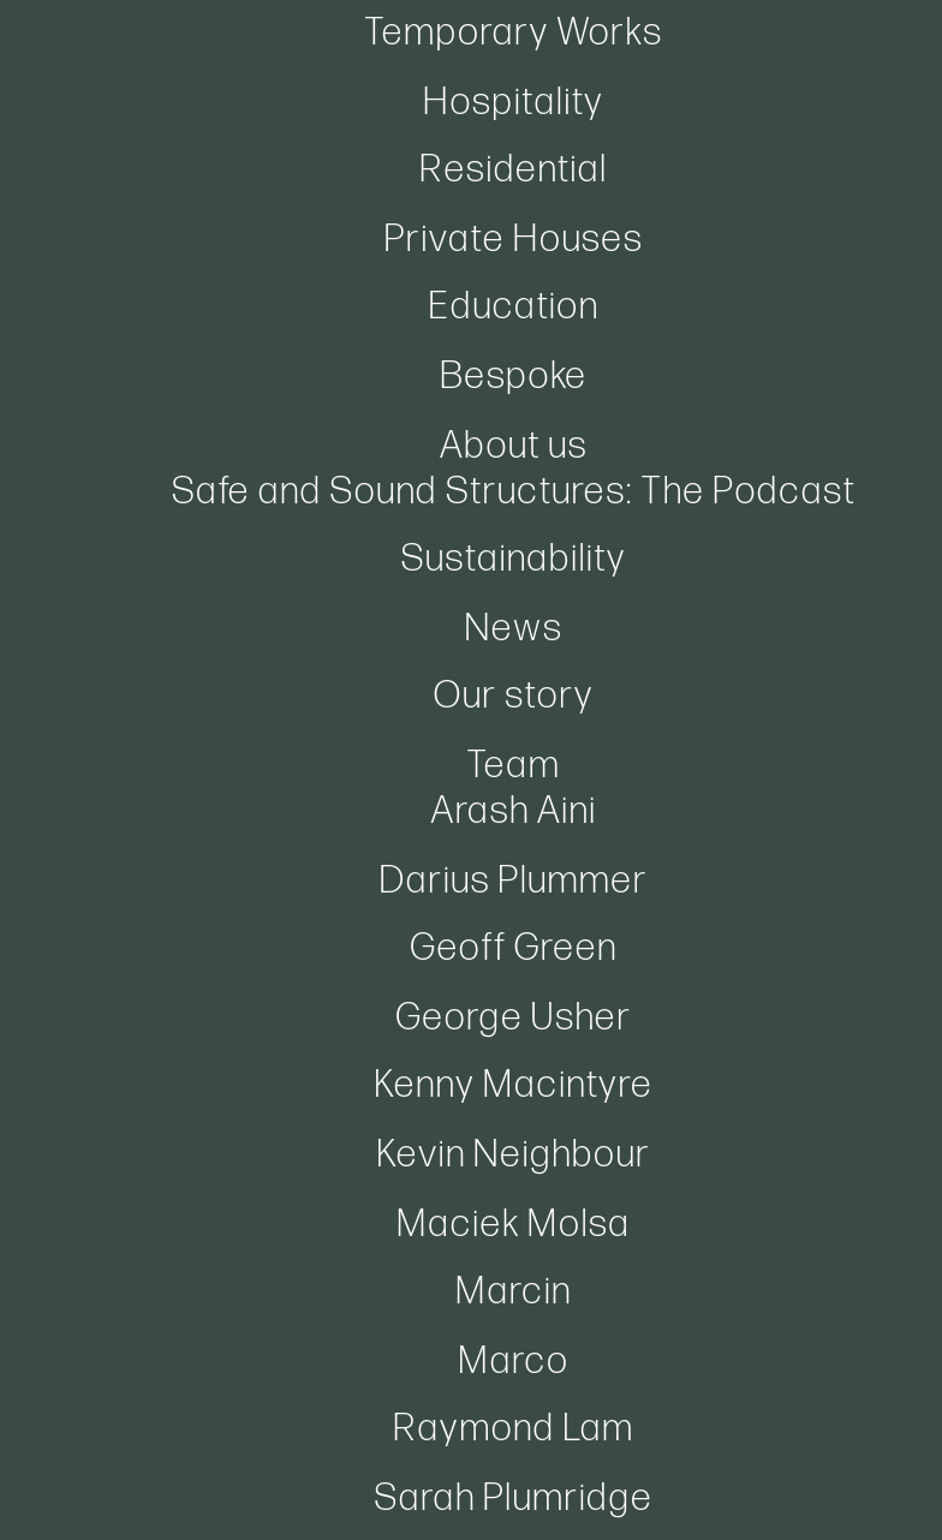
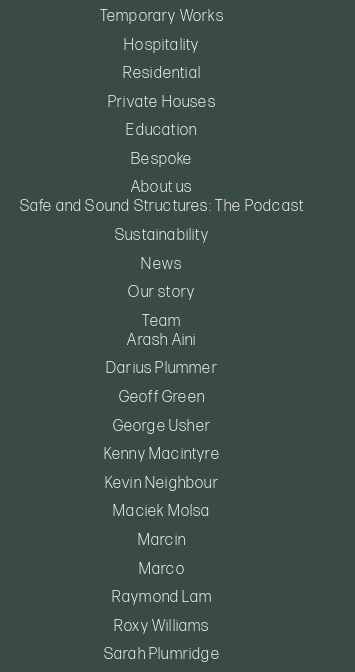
none -> [114,617,210,636] Roxy Williams

